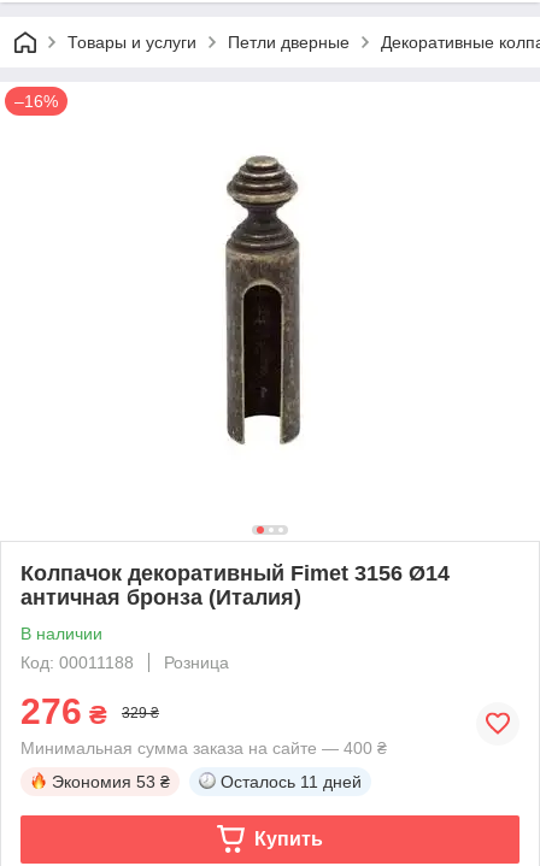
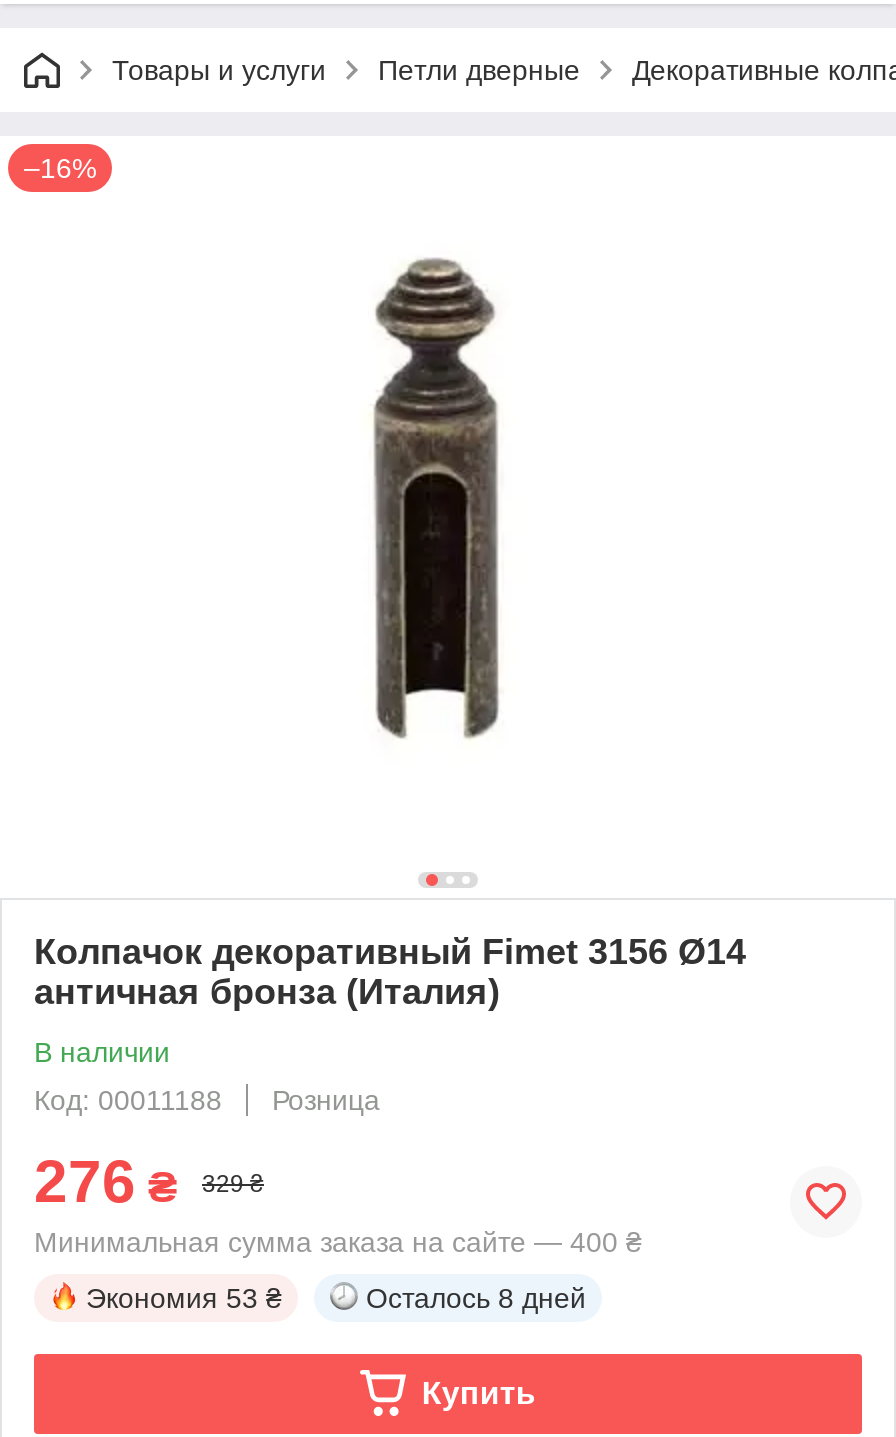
[221,772,362,791] Осталось 11 дней -> [366,1282,586,1314] Осталось 8 дней

